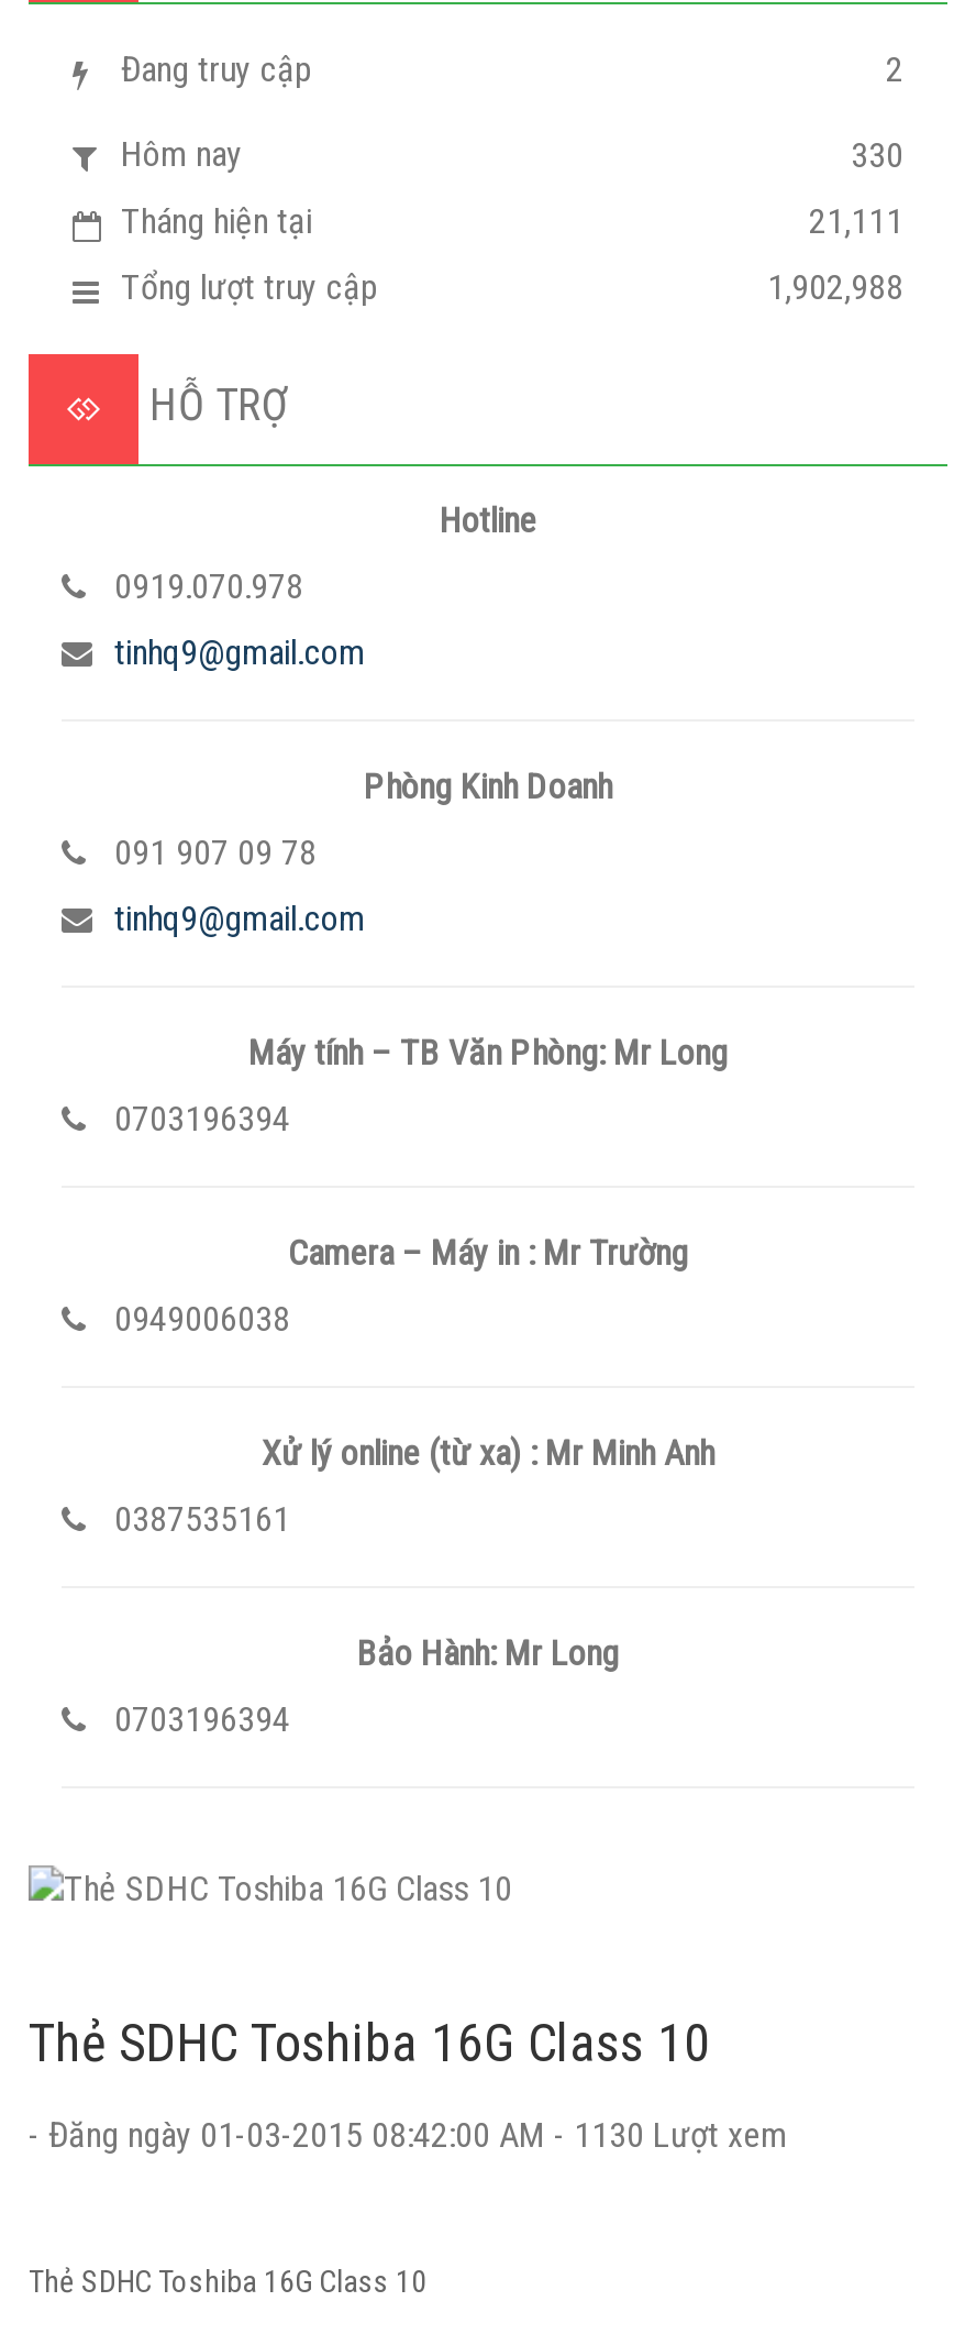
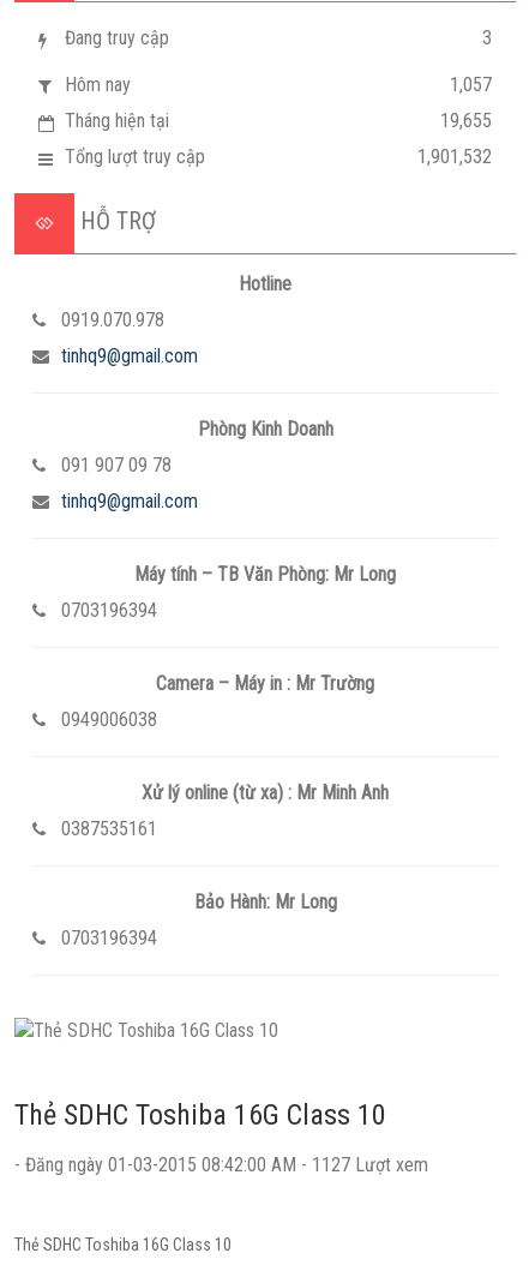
[886,48,903,90] 2 -> [482,26,492,49] 3
[851,134,903,176] 330 -> [450,73,492,96] 1,057
[809,200,903,242] 21,111 -> [440,109,492,132] 19,655
[767,266,903,308] 1,902,988 -> [417,145,492,168] 1,901,532
[29,2114,787,2156] - Đăng ngày 01-03-2015 08:42:00 AM - 1130 Lượt xem -> [14,1153,428,1176] - Đăng ngày 01-03-2015 08:42:00 AM - 1127 Lượt xem

